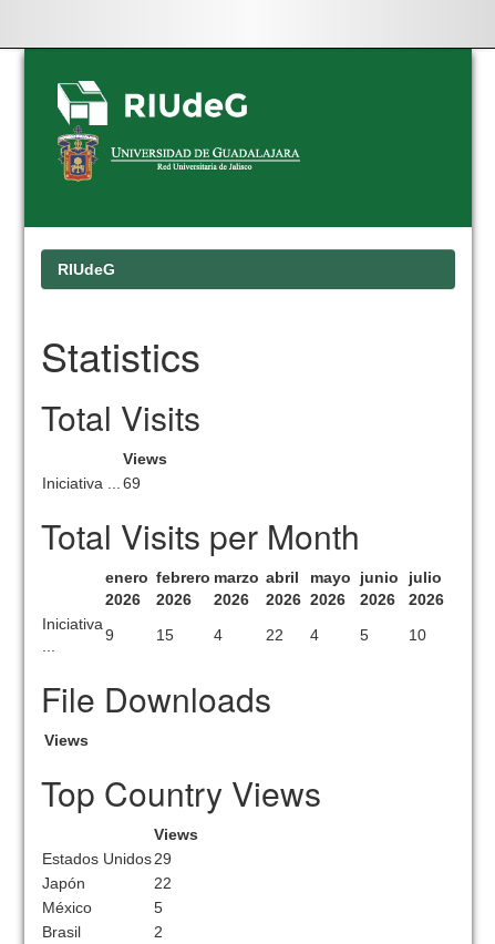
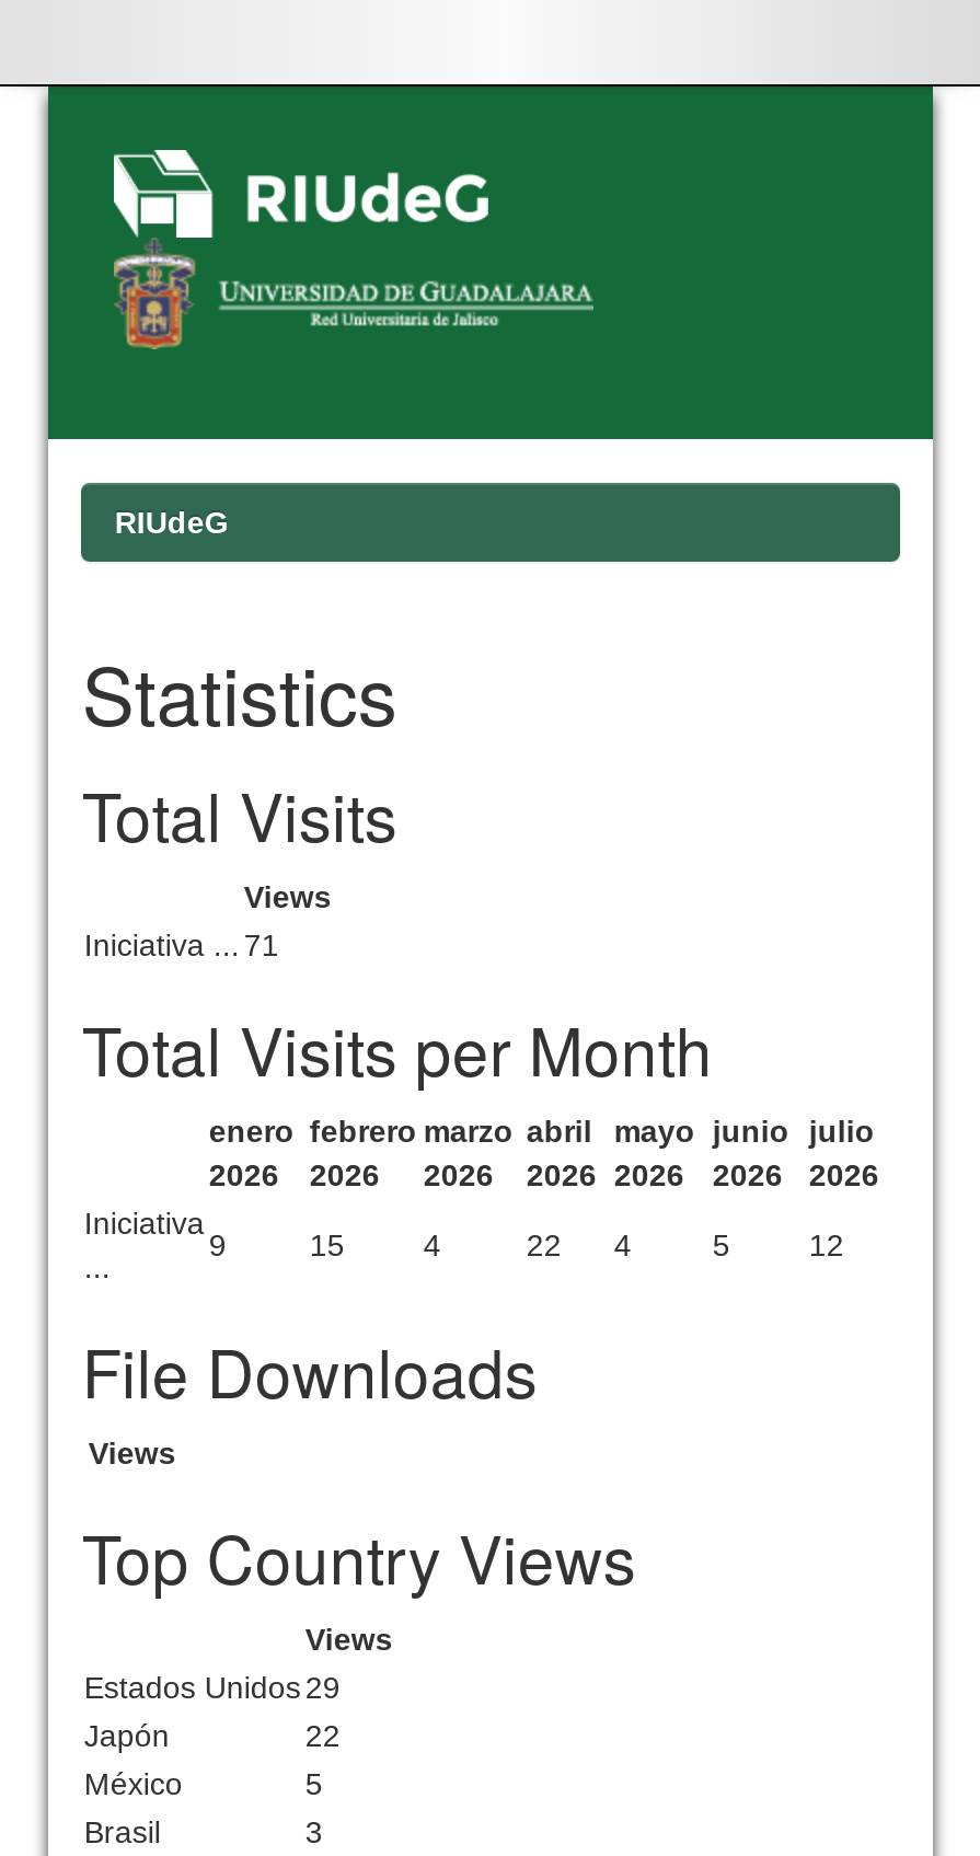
[43,474,141,492] Iniciativa ... 69 -> [84,927,279,962] Iniciativa ... 71
[409,626,427,644] 10 -> [809,1227,844,1263] 12
[154,923,163,941] 2 -> [305,1814,323,1849] 3

